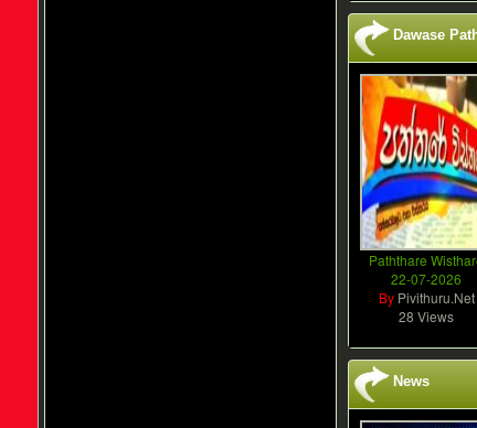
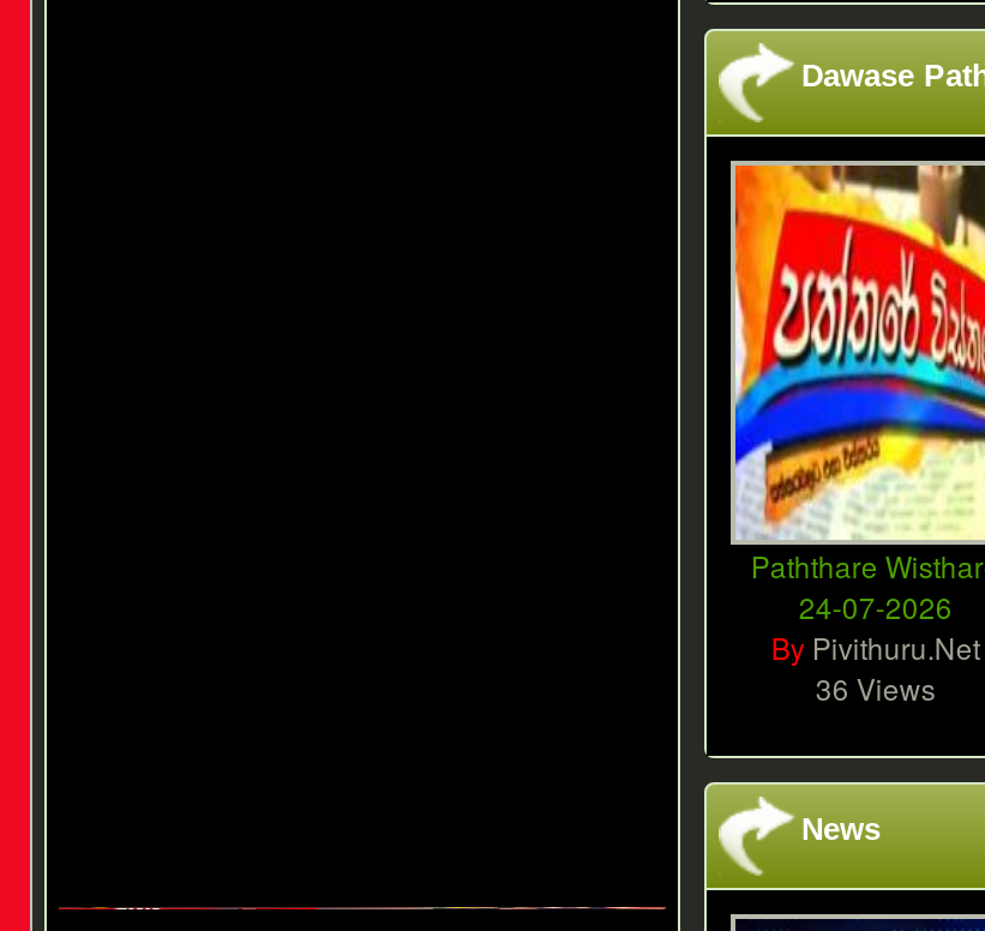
[391,269,462,288] 22-07-2026 -> [799,586,952,627] 24-07-2026
[399,307,454,326] 28 Views -> [816,668,936,709] 36 Views

